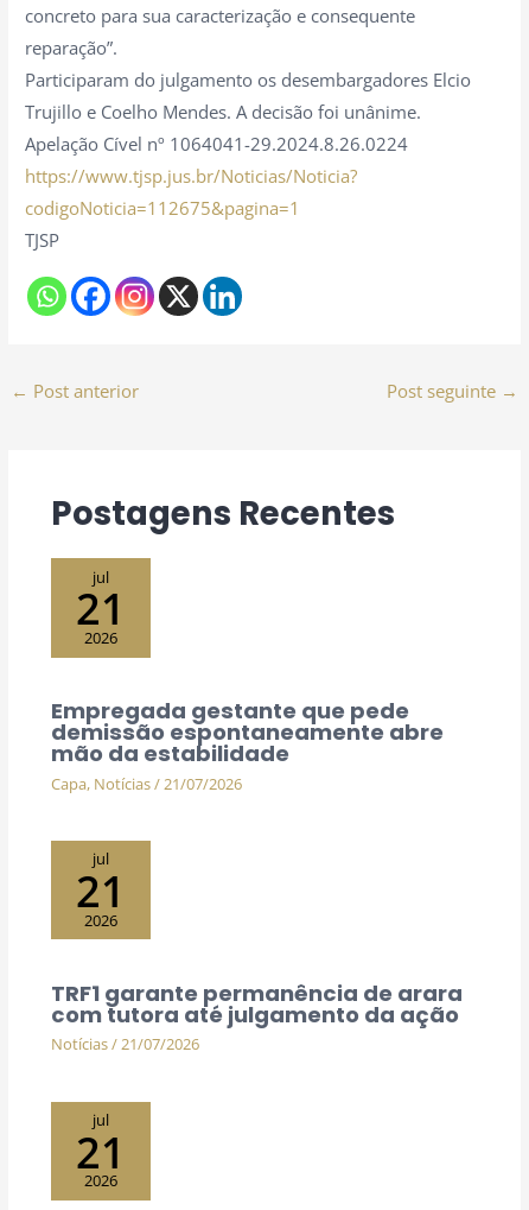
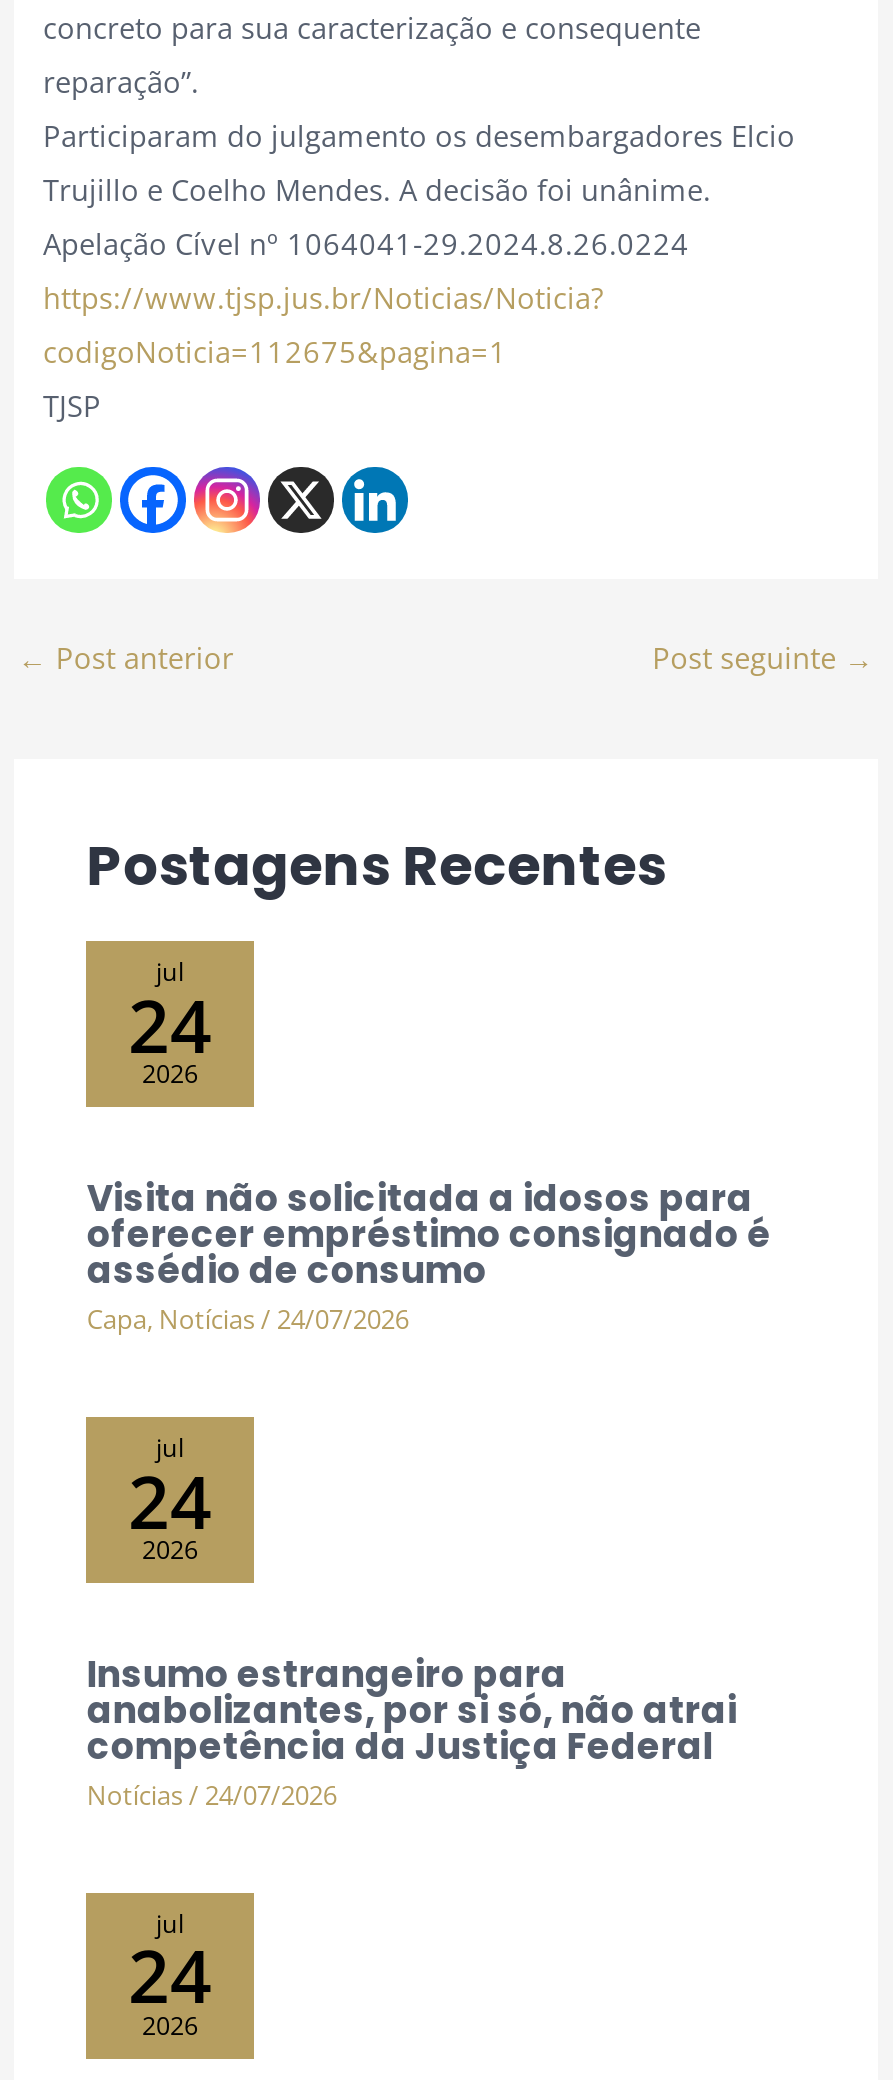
[76,579,126,638] 21 -> [128,974,212,1074] 24
[51,696,444,794] Empregada gestante que pede | demissão espontaneamente abre | mão da estabilidade | Capa, Notícias / 21/07/2026 -> [87,1172,771,1337] Visita não solicitada a idosos para | oferecer empréstimo consignado é | assédio de consumo | Capa, Notícias / 24/07/2026
[76,861,126,920] 21 -> [128,1450,212,1550] 24
[51,978,463,1055] TRF1 garante permanência de arara | com tutora até julgamento da ação | Notícias/21/07/2026 -> [87,1648,737,1813] Insumo estrangeiro para | anabolizantes, por si só, não atrai | competência da Justiça Federal | Notícias / 24/07/2026
[76,1122,126,1181] 21 -> [128,1925,212,2025] 24

